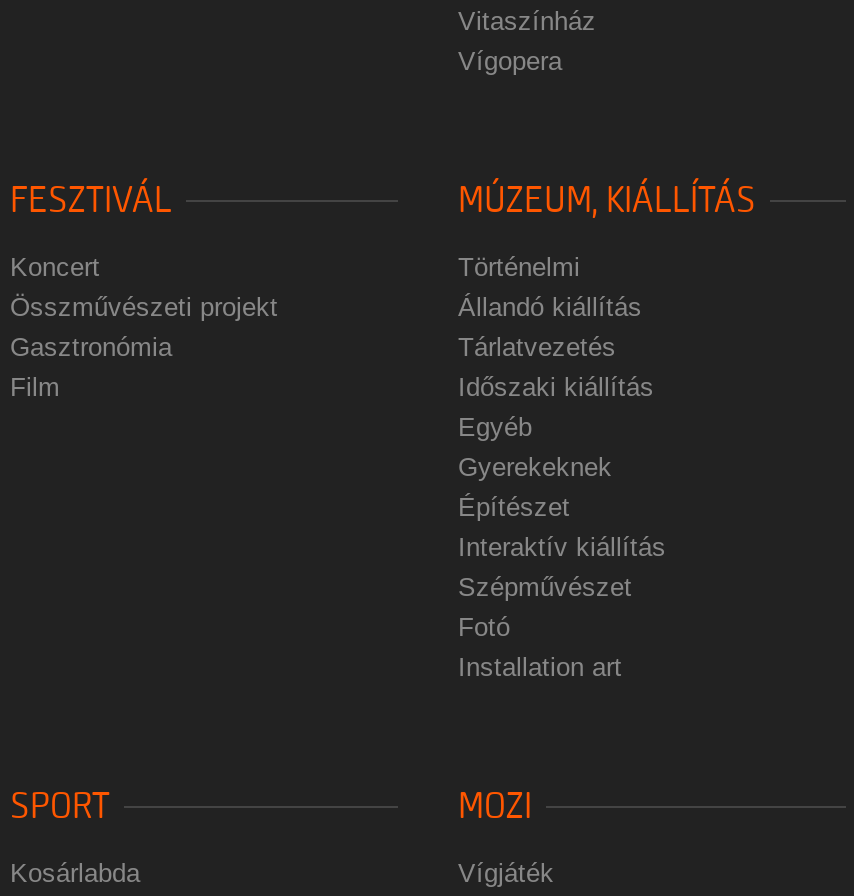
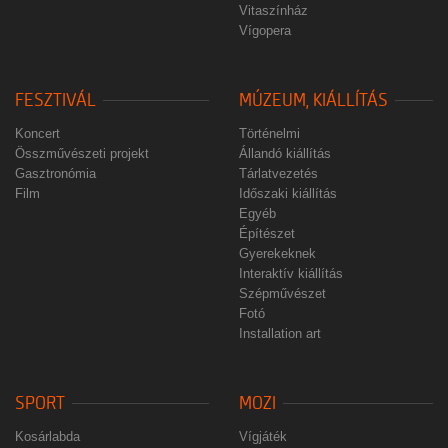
moved [458,452,612,482] -> [239,246,316,261]: Gyerekeknek
moved [458,492,570,522] -> [239,226,295,241]: Építészet

